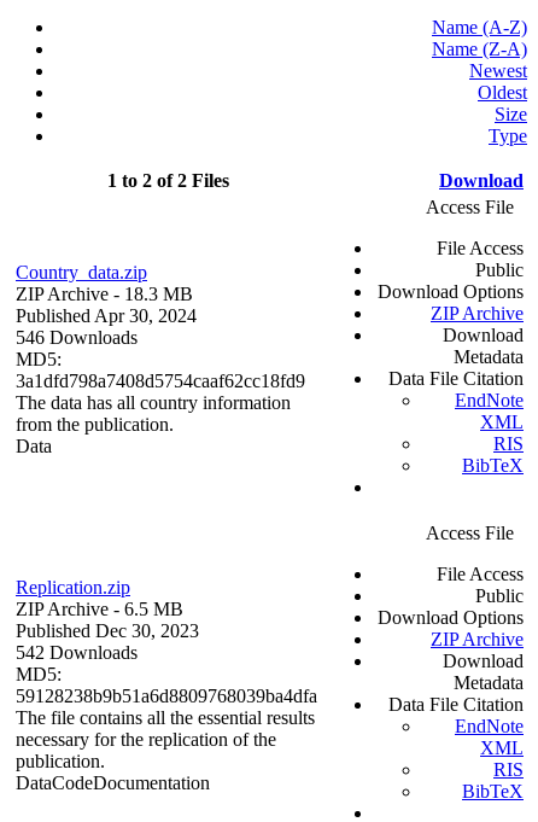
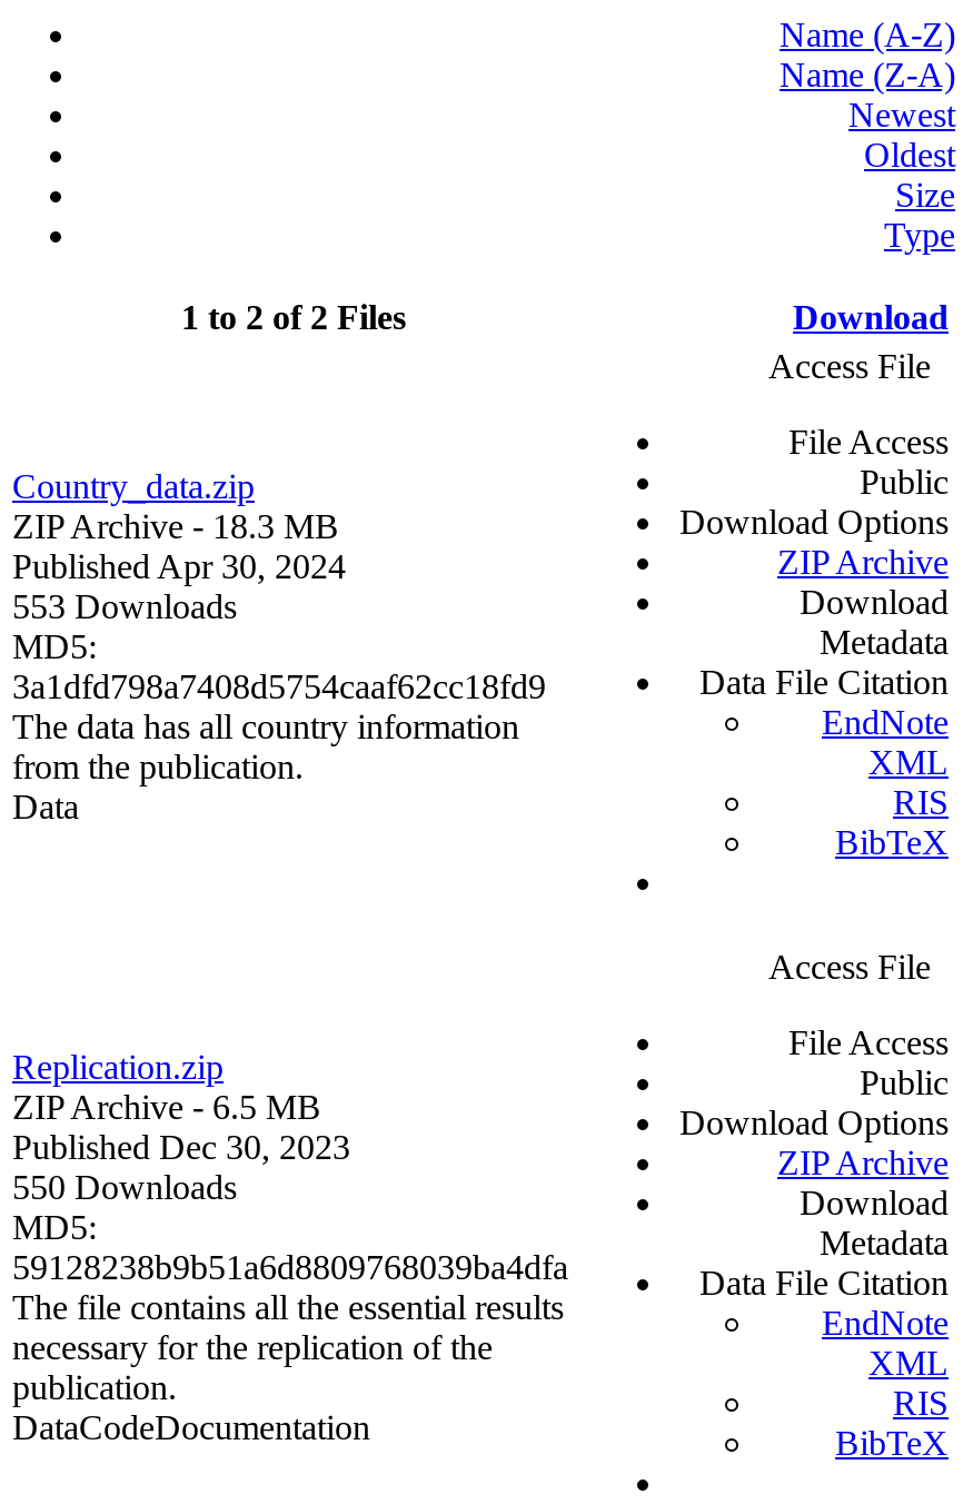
[16,327,138,348] 546 Downloads -> [12,588,237,626] 553 Downloads
[16,643,138,663] 542 Downloads -> [12,1169,237,1207] 550 Downloads

